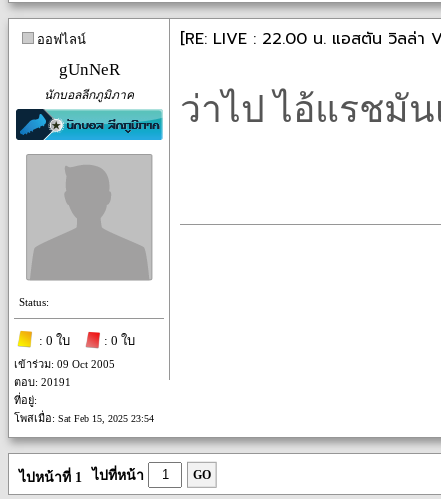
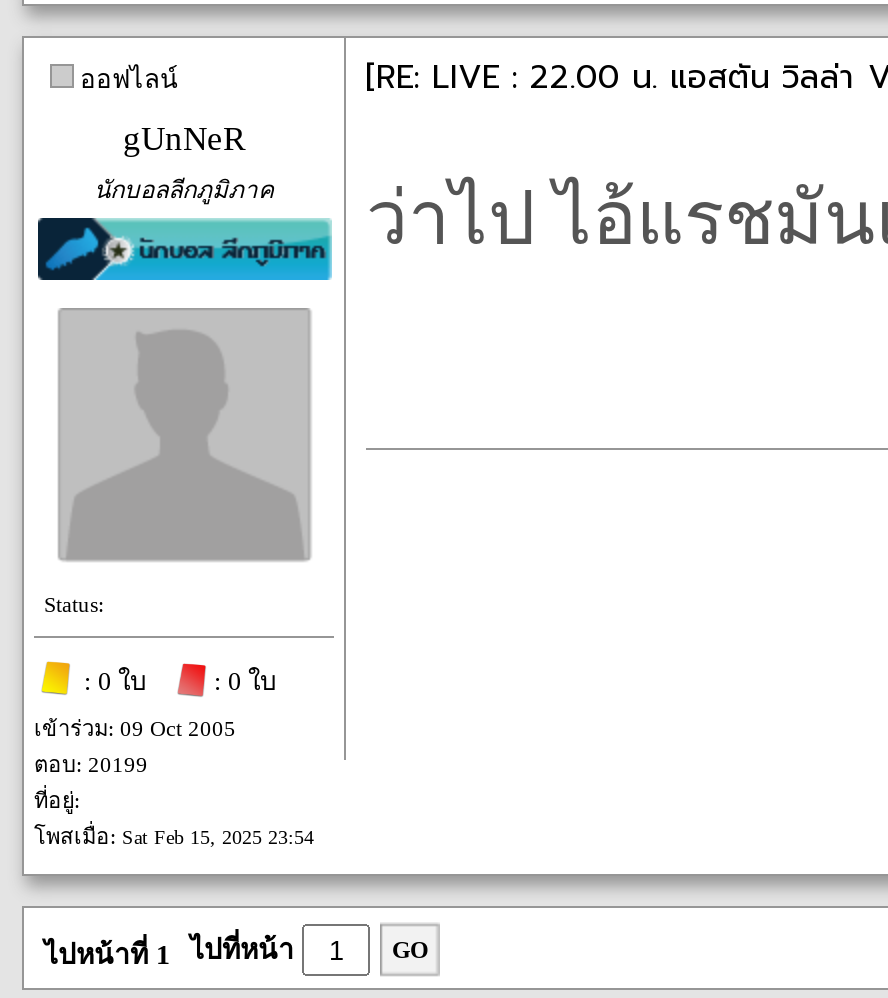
[14,376,71,388] ตอบ: 20191 -> [34,752,148,776] ตอบ: 20199

